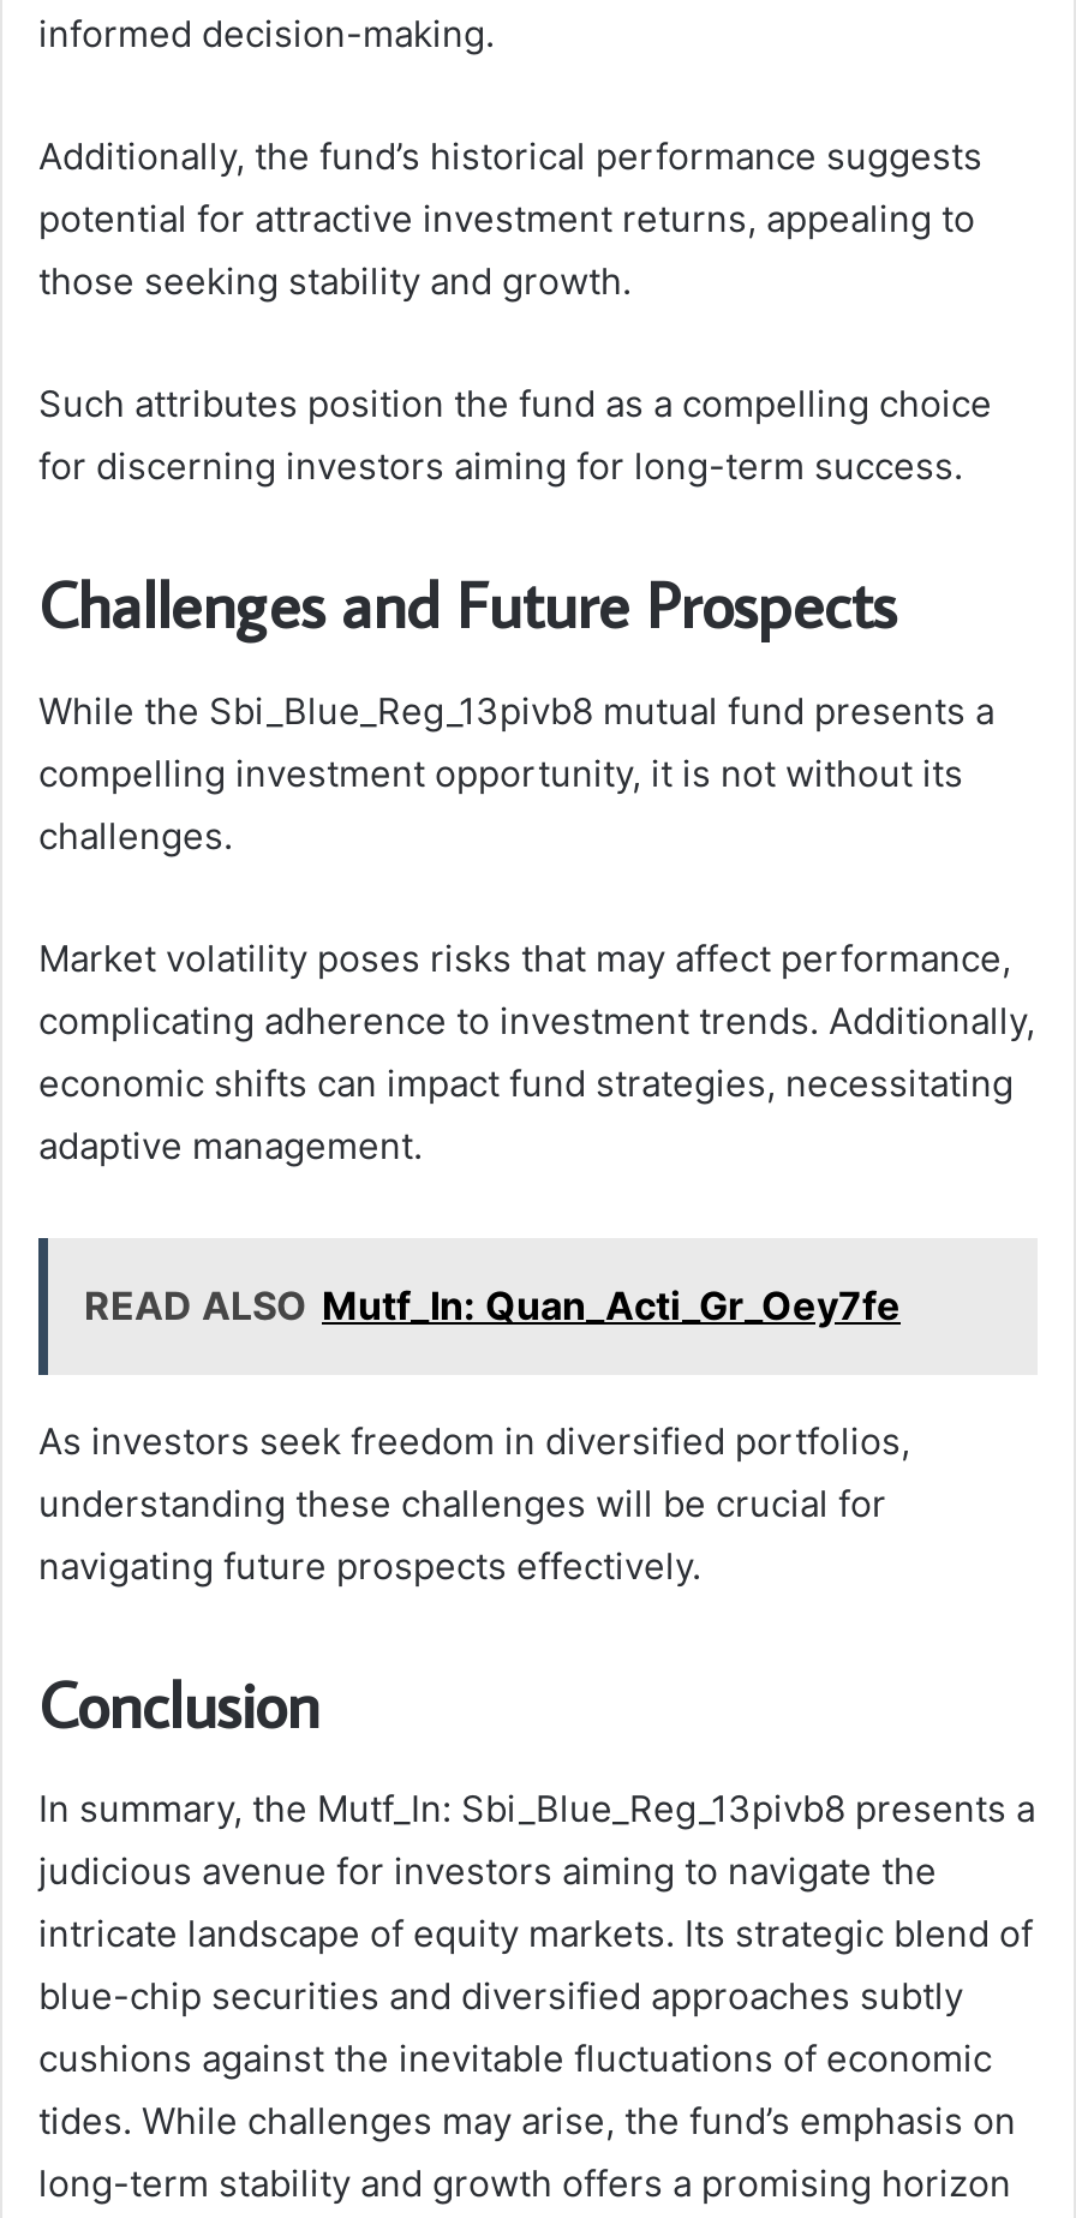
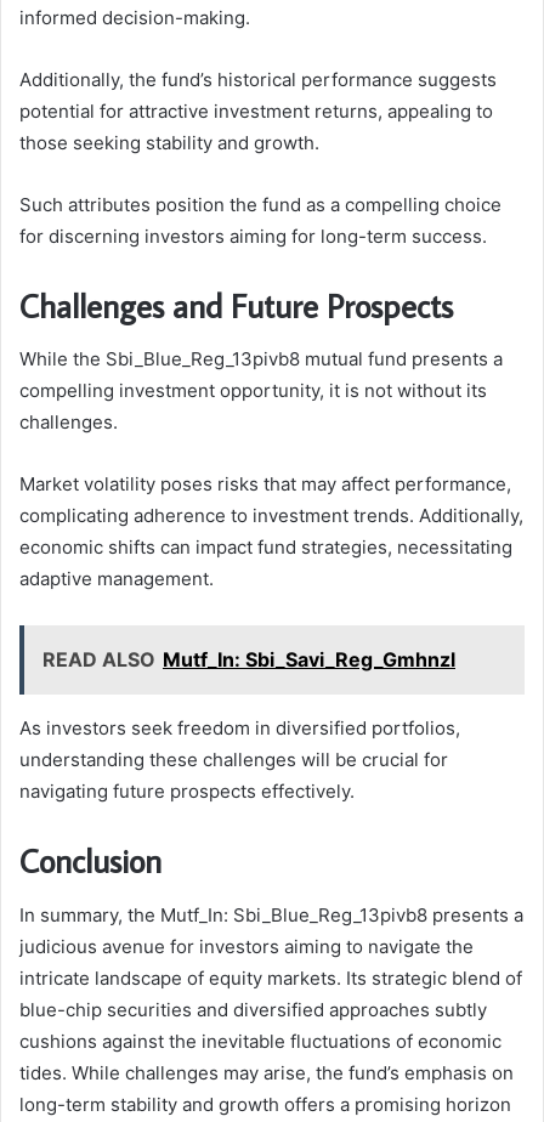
[84,1280,901,1328] READ ALSO Mutf_In: Quan_Acti_Gr_Oey7fe -> [42,647,455,672] READ ALSO Mutf_In: Sbi_Savi_Reg_Gmhnzl

